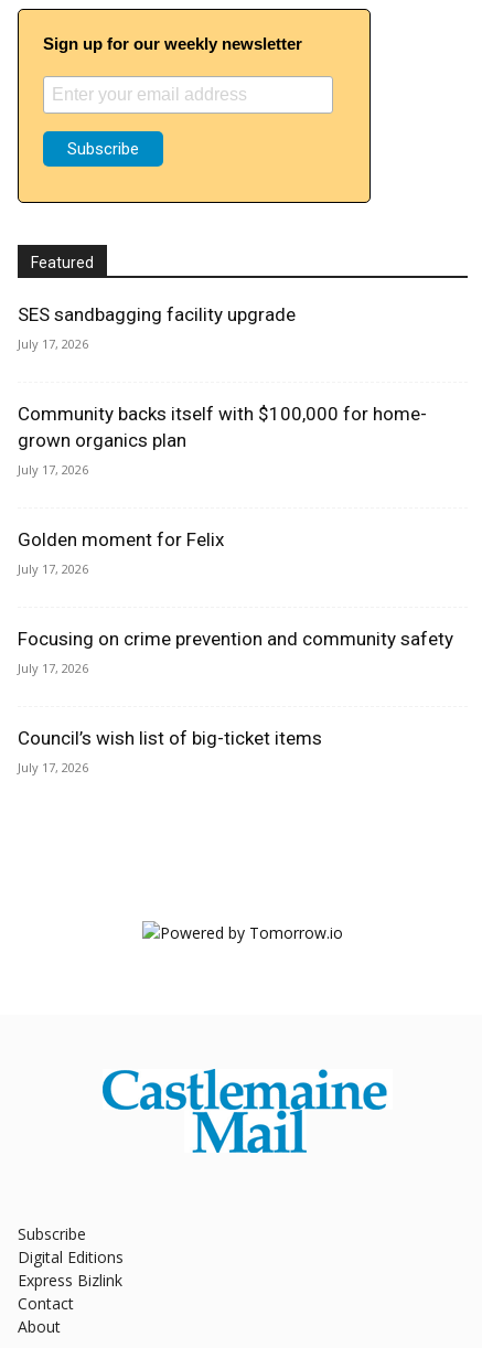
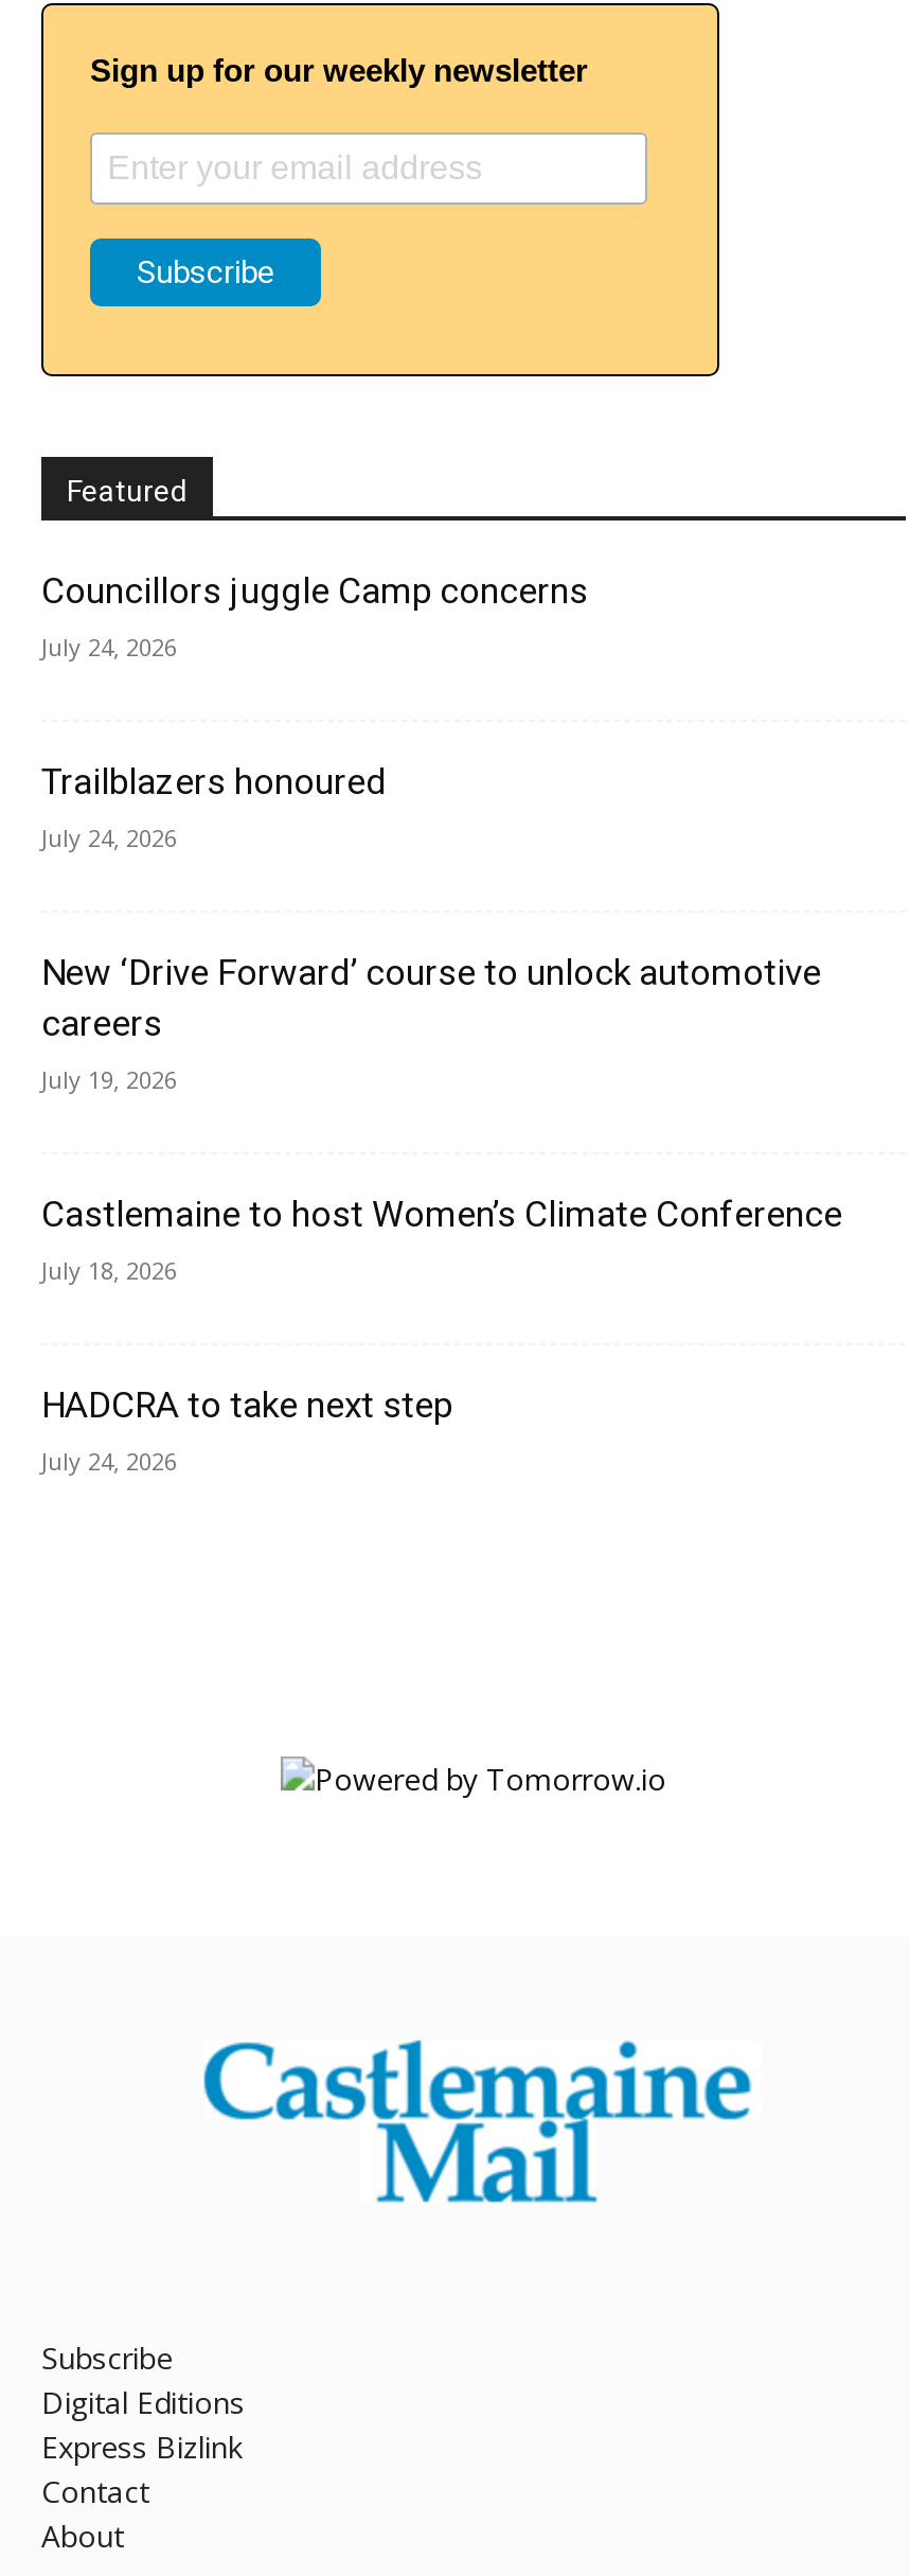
[18,304,296,352] SES sandbagging facility upgrade | July 17, 2026 -> [41,570,588,664] Councillors juggle Camp concerns | July 24, 2026
[18,403,427,478] Community backs itself with $100,000 for home- | grown organics plan | July 17, 2026 -> [41,761,387,854] Trailblazers honoured | July 24, 2026
[18,529,224,577] Golden moment for Felix | July 17, 2026 -> [41,952,821,1096] New ‘Drive Forward’ course to unlock automotive | careers | July 19, 2026
[18,628,453,677] Focusing on crime prevention and community safety | July 17, 2026 -> [41,1194,842,1287] Castlemaine to host Women’s Climate Conference | July 18, 2026
[18,728,322,776] Council’s wish list of big-ticket items | July 17, 2026 -> [41,1384,452,1478] HADCRA to take next step | July 24, 2026

